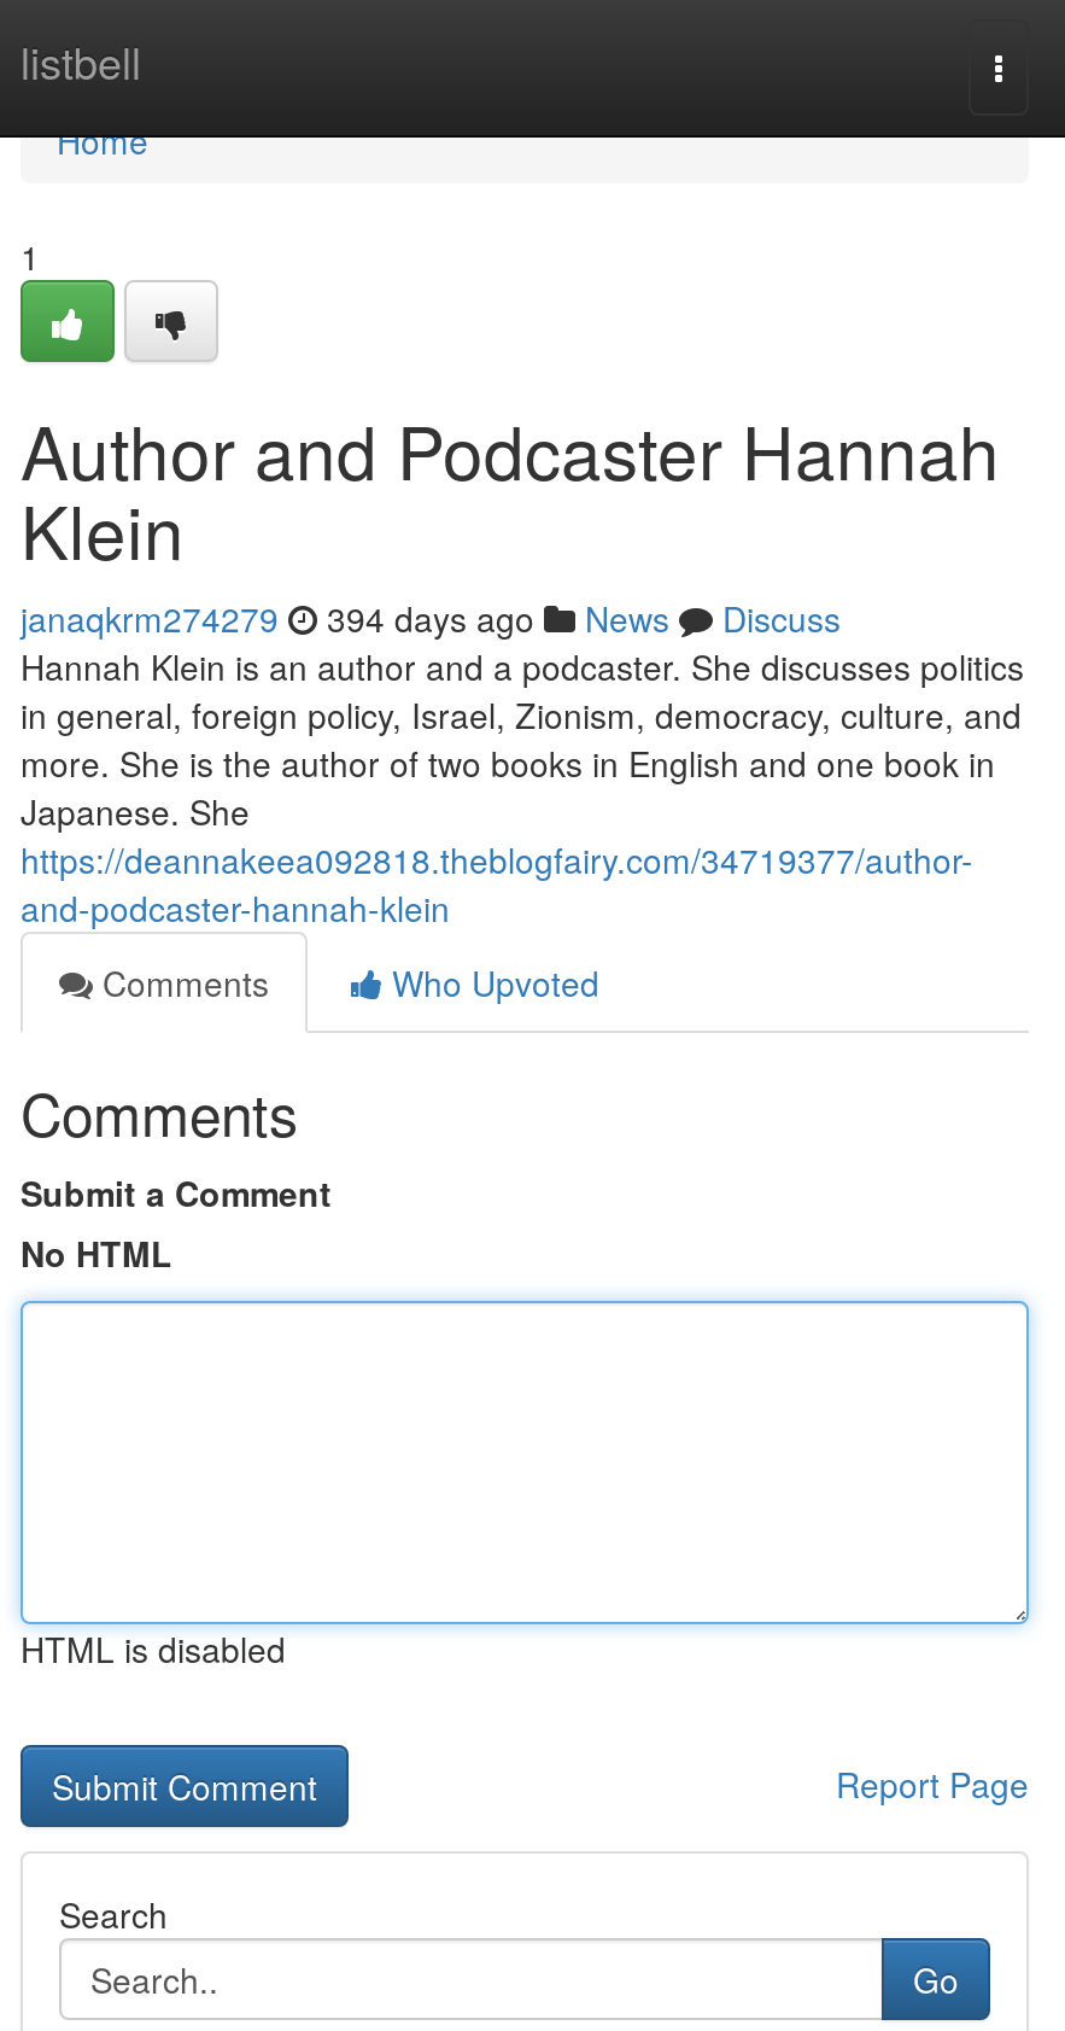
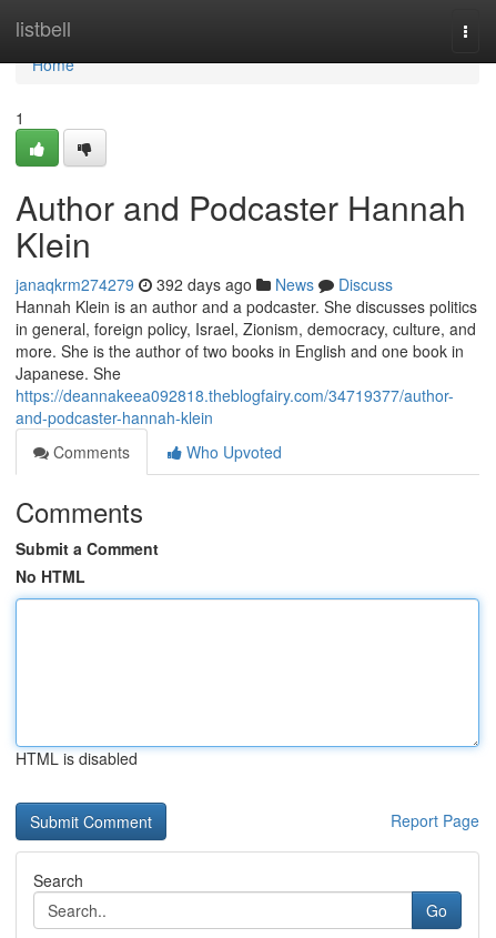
[21,594,841,642] janaqkrm274279 394 days ago News Discuss -> [16,273,393,295] janaqkrm274279 392 days ago News Discuss

